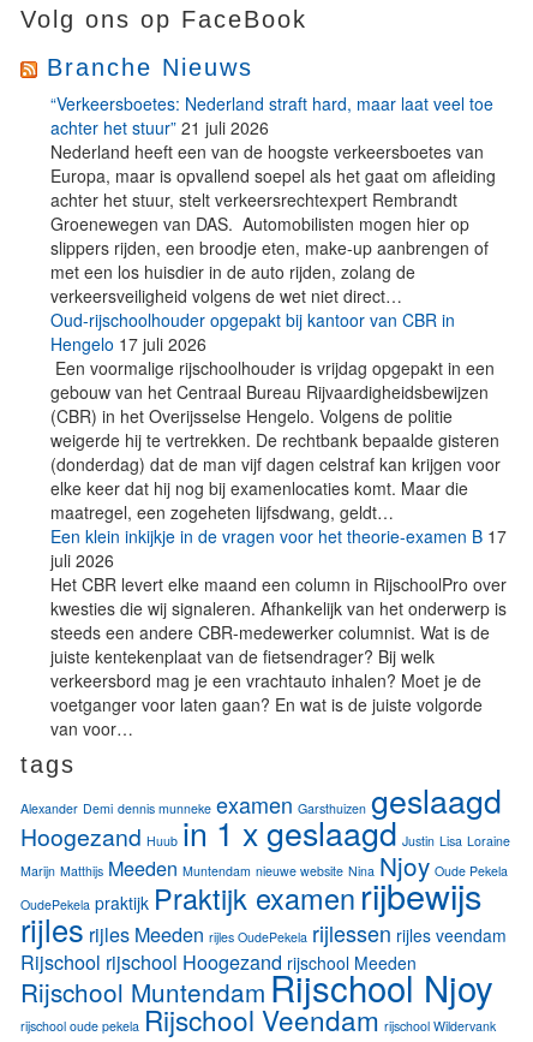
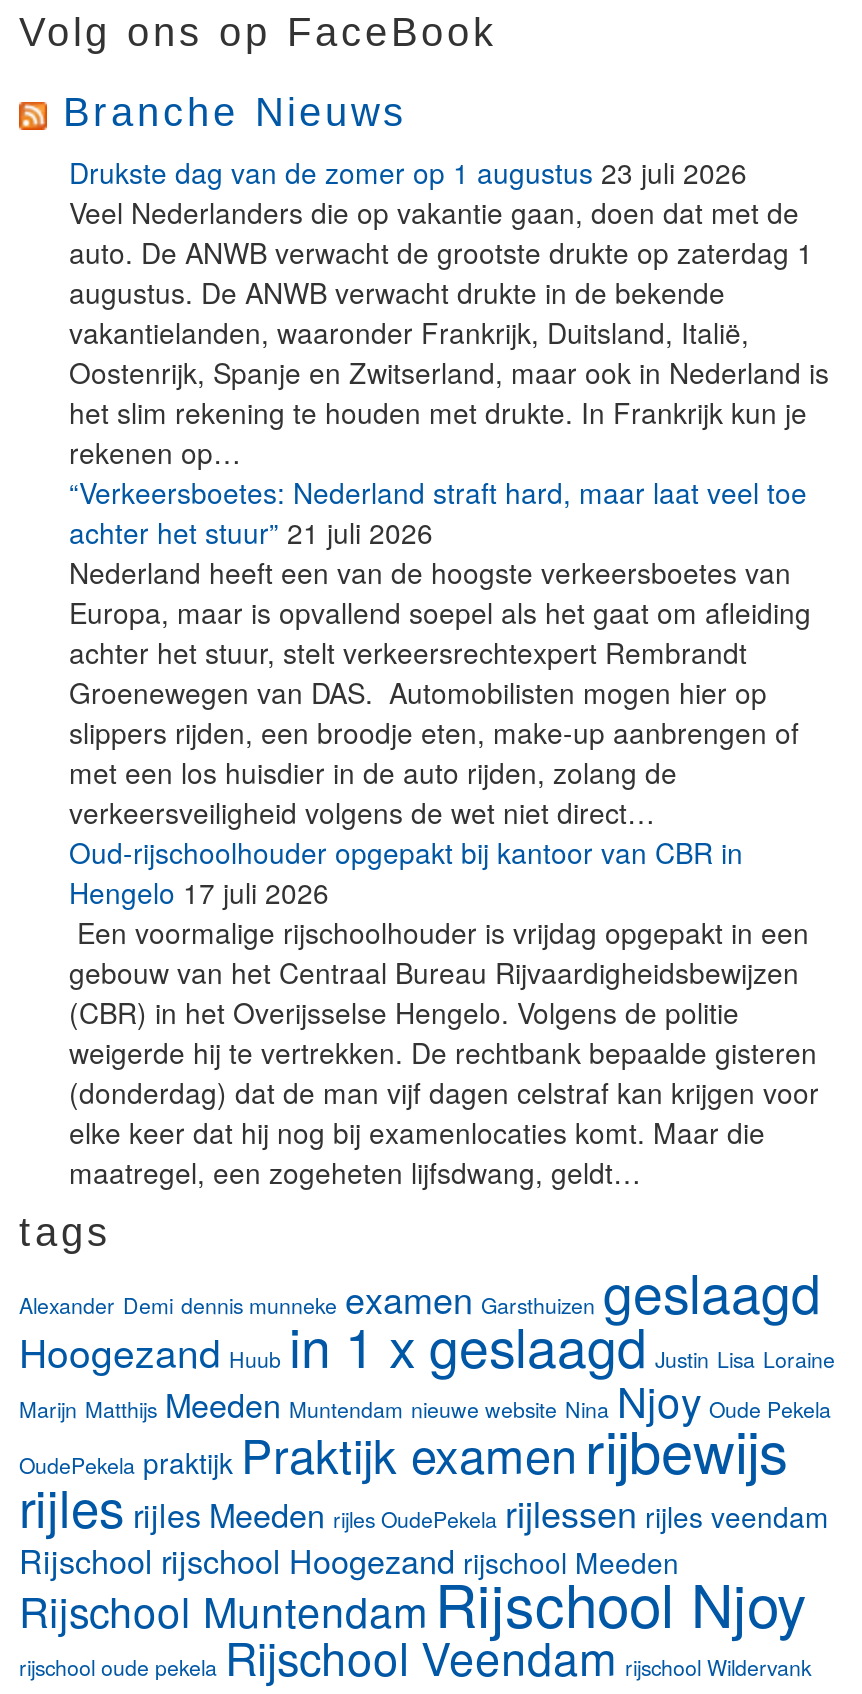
none -> [69,152,829,472] Drukste dag van de zomer op 1 augustus 23 juli 2026 | Veel Nederlanders die op vakantie gaan, doen dat met de | auto. De ANWB verwacht de grootste drukte op zaterdag 1 | augustus. De ANWB verwacht drukte in de bekende | vakantielanden, waaronder Frankrijk, Duitsland, Italië, | Oostenrijk, Spanje en Zwitserland, maar ook in Nederland is | het slim rekening te houden met drukte. In Frankrijk kun je | rekenen op…
moved [50,91,501,524] -> [69,472,819,1192]: “Verkeersboetes: Nederland straft hard, maar laat veel toe | achter het stuur” 21 juli 2026 | Nederland heeft een van de hoogste verkeersboetes van | ... | elke keer dat hij nog bij examenlocaties komt. Maar die | maatregel, een zogeheten lijfsdwang, geldt…
[50,524,507,740] Een klein inkijkje in de vragen voor het theorie-examen B 17 | juli 2026 | Het CBR levert elke maand een column in RijschoolPro over | kwesties die wij signaleren. Afhankelijk van het onderwerp is | steeds een andere CBR-medewerker columnist. Wat is de | juiste kentekenplaat van de fietsendrager? Bij welk | verkeersbord mag je een vrachtauto inhalen? Moet je de | voetganger voor laten gaan? En wat is de juiste volgorde | van voor… -> none

